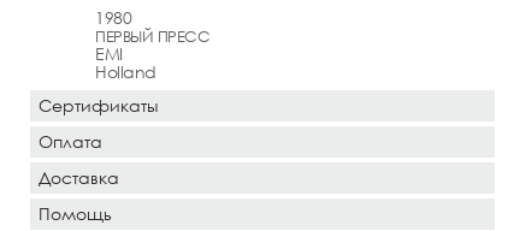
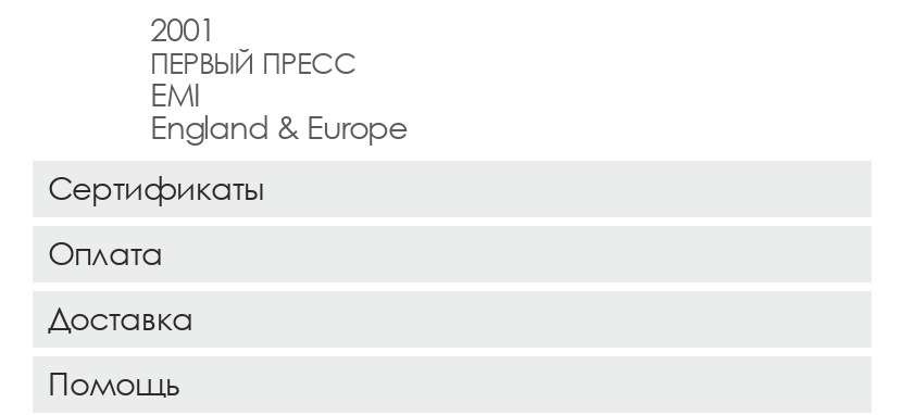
[95,7,131,28] 1980 -> [150,11,215,48] 2001
[95,61,156,82] Holland -> [150,108,407,145] England & Europe

